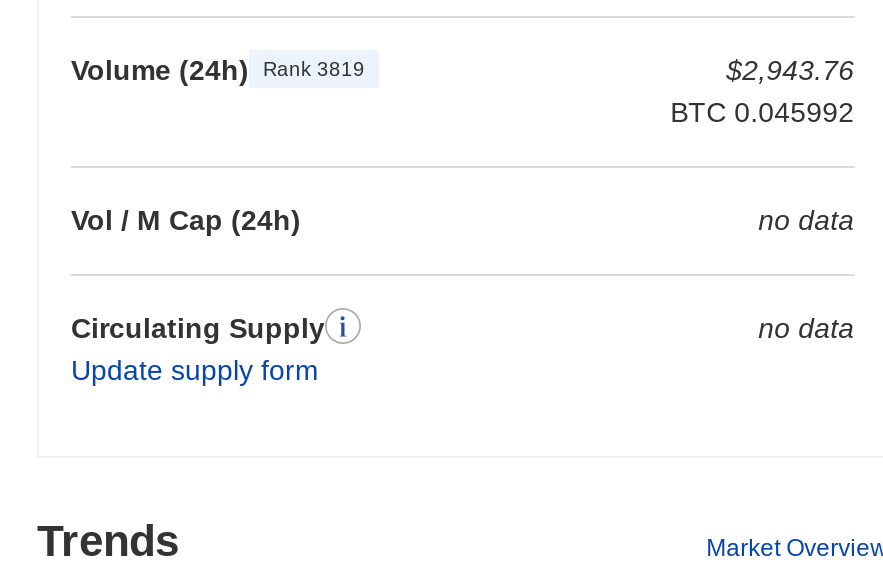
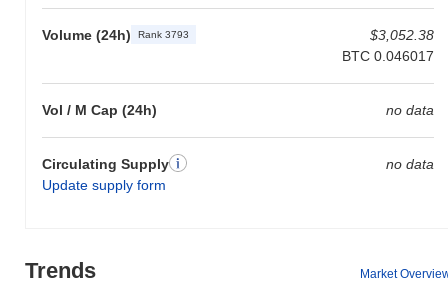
[71,54,365,86] Volume (24h) Rank 3819 -> [42,27,189,43] Volume (24h) Rank 3793
[726,54,854,86] $2,943.76 -> [370,27,434,43] $3,052.38
[670,96,854,128] BTC 0.045992 -> [342,48,434,64] BTC 0.046017

